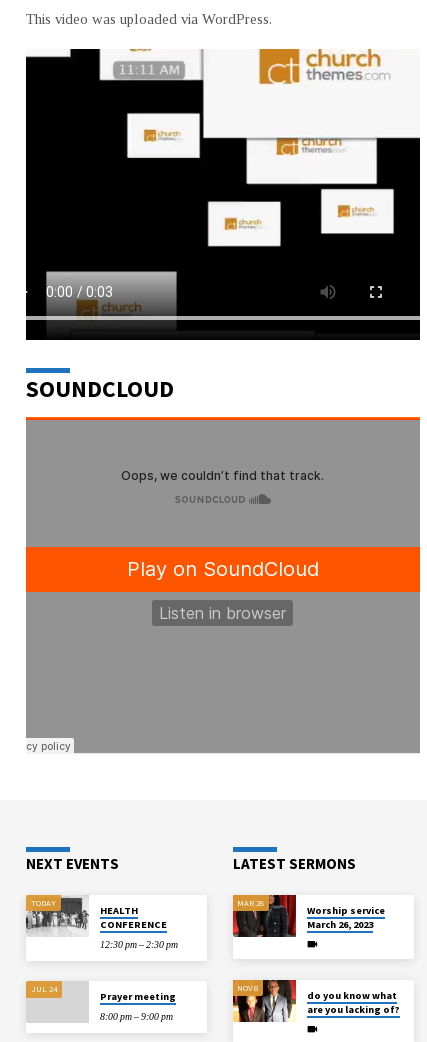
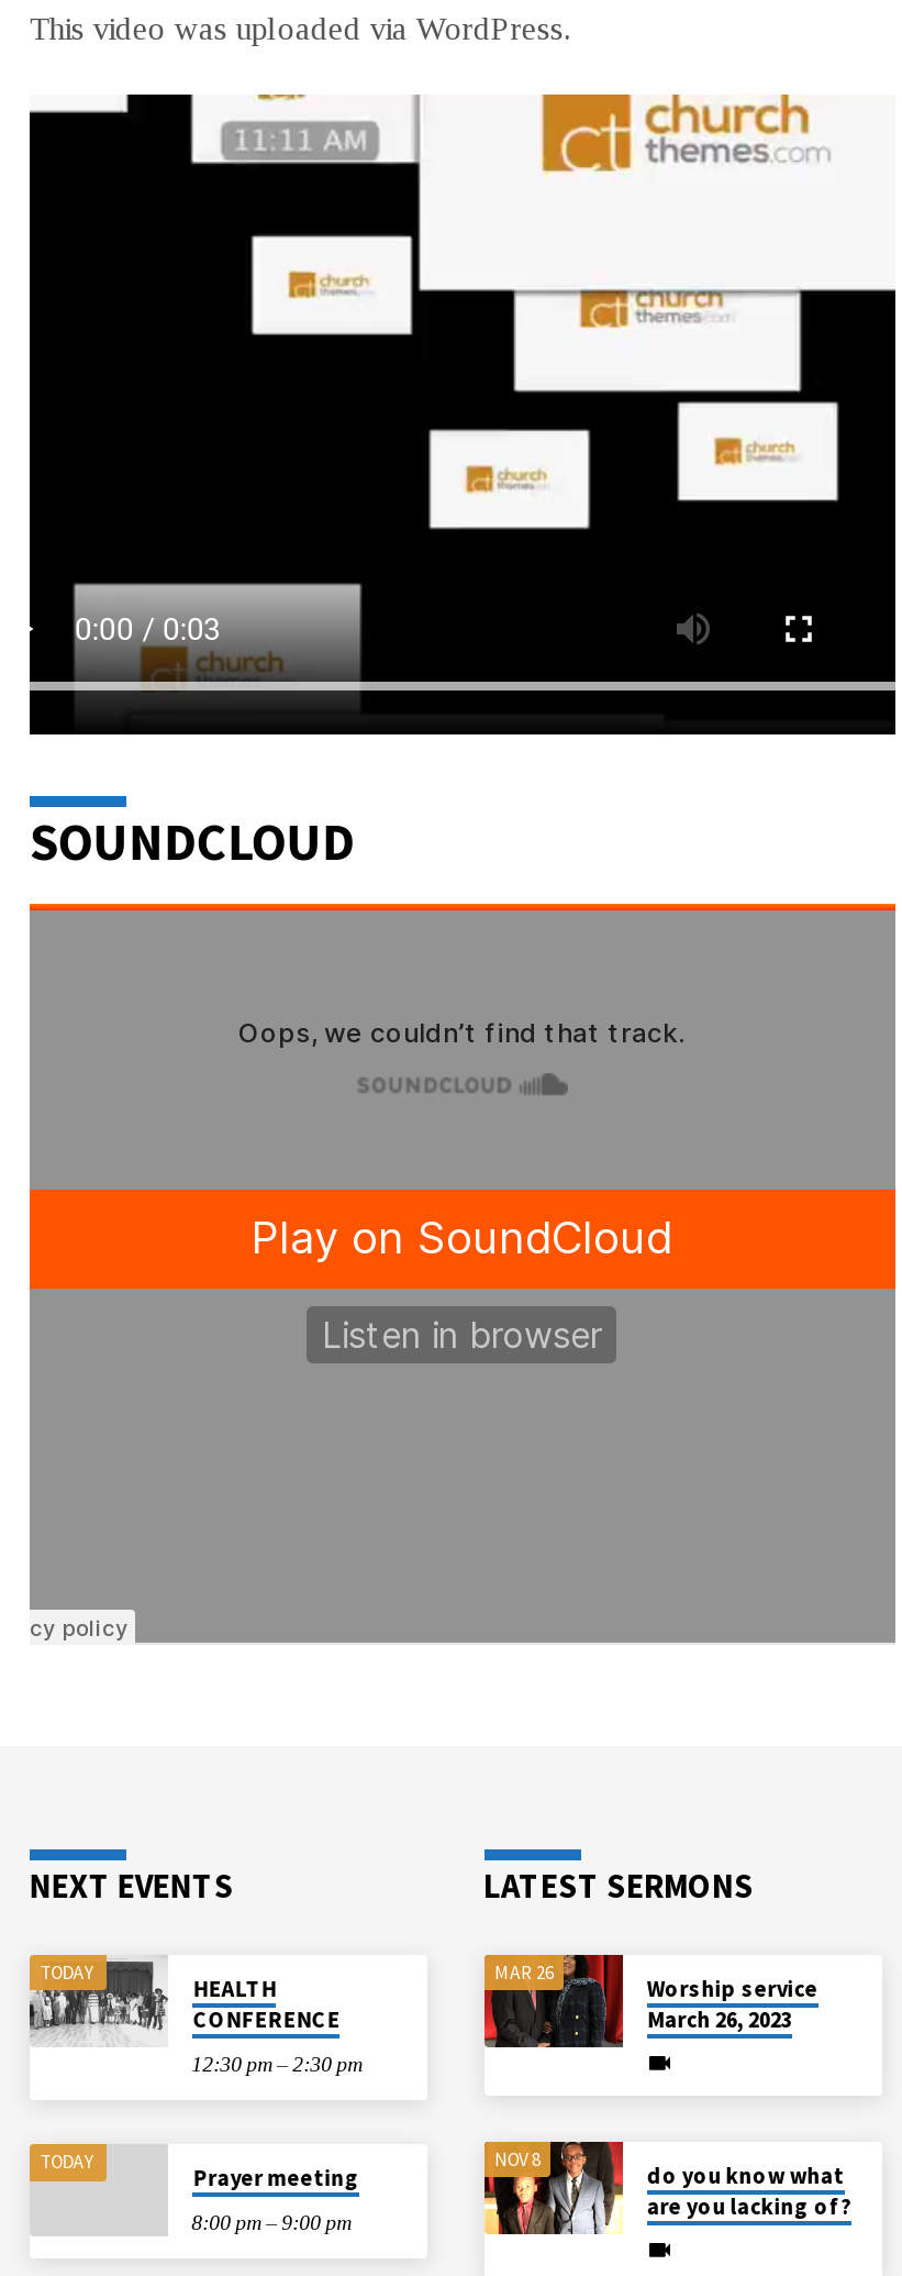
[31,983,57,994] JUL 24 -> [40,2149,95,2174] TODAY

